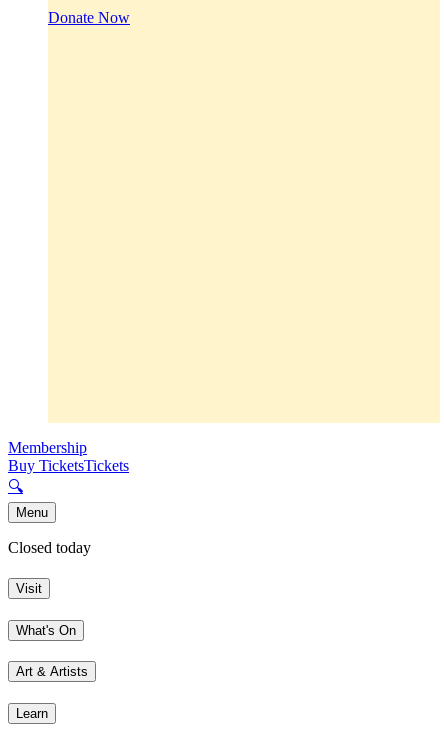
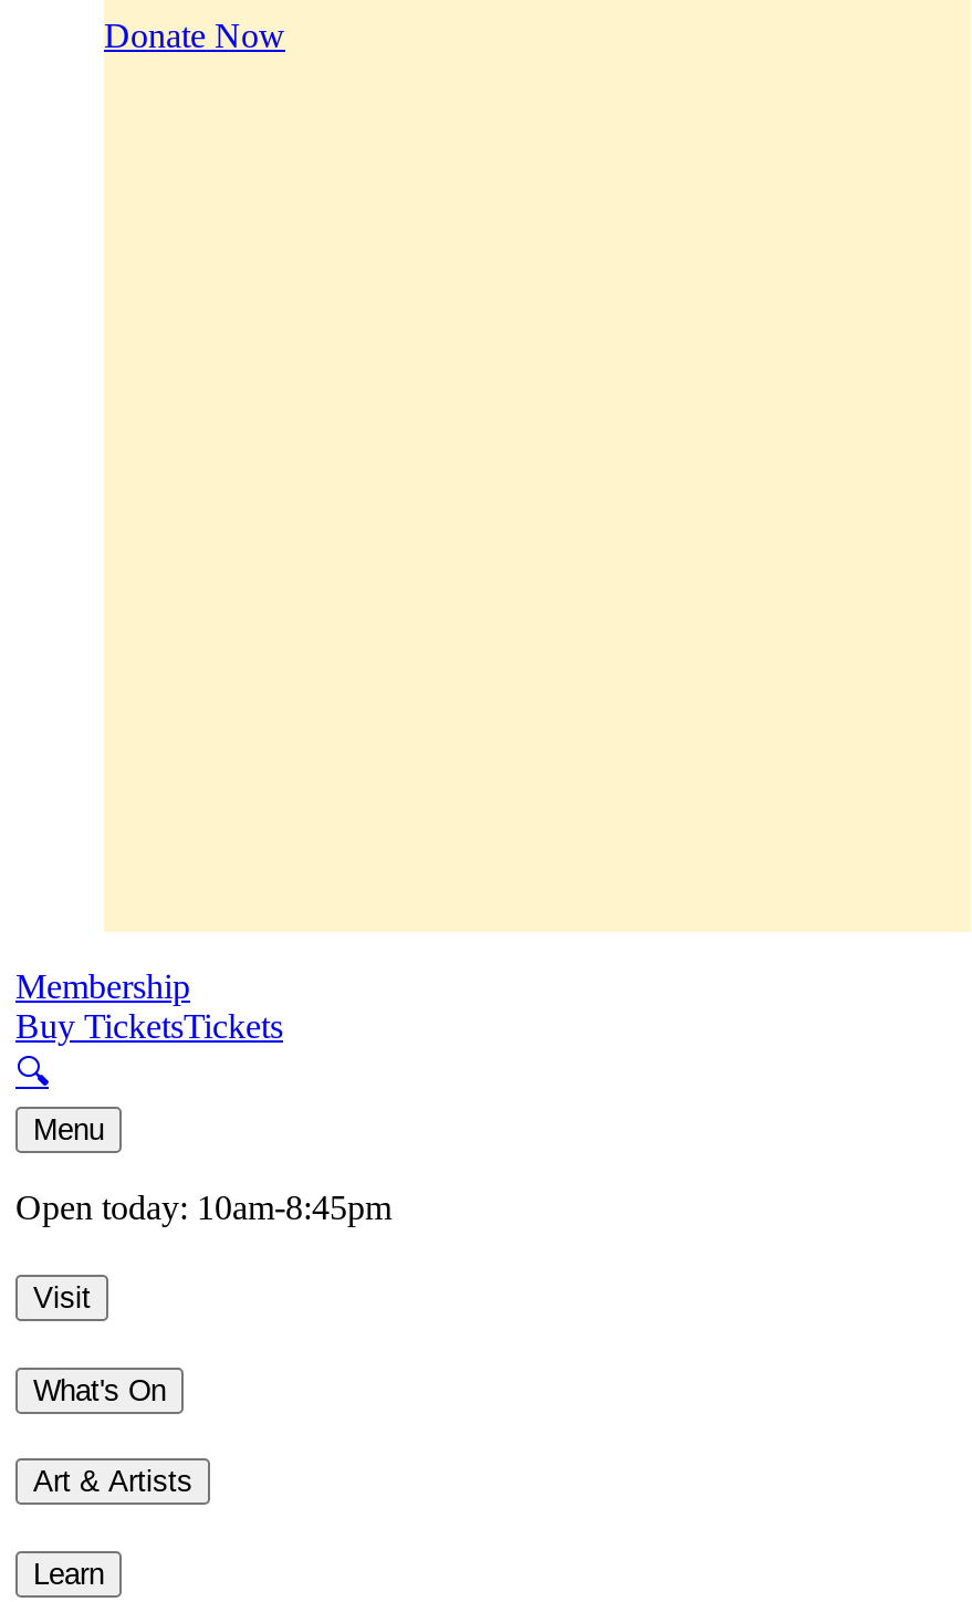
[8,539,91,556] Closed today -> [15,1189,391,1227] Open today: 10am-8:45pm

